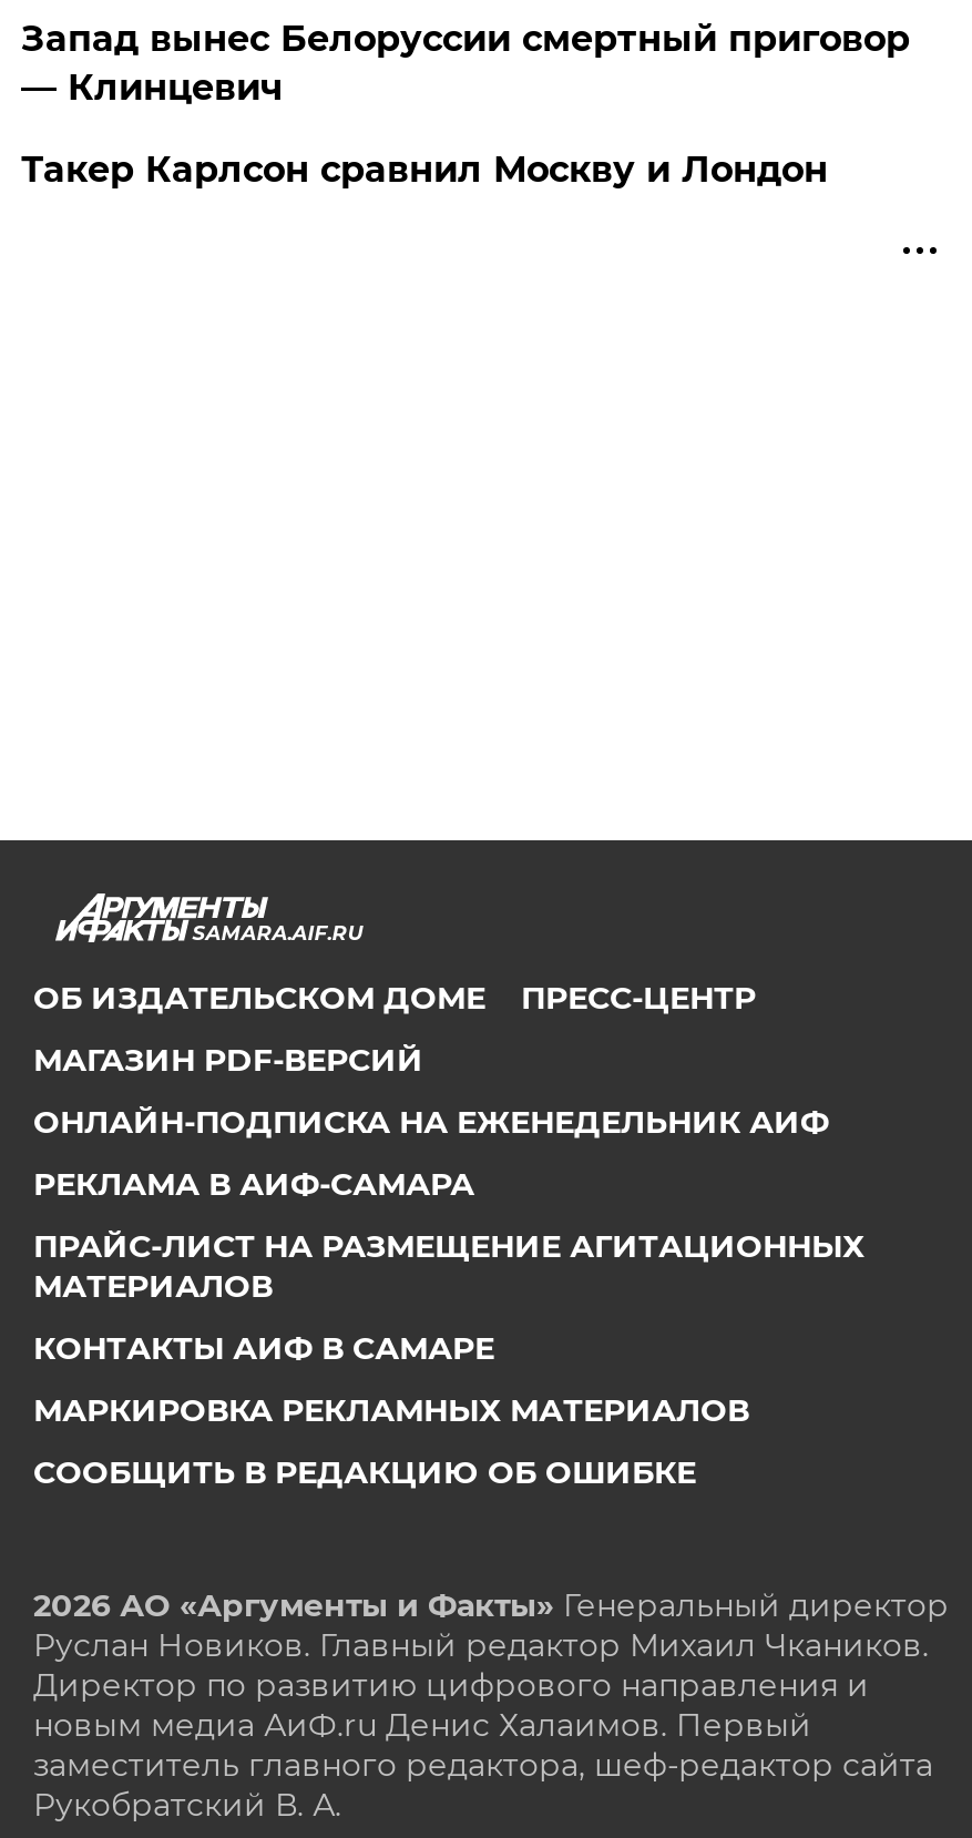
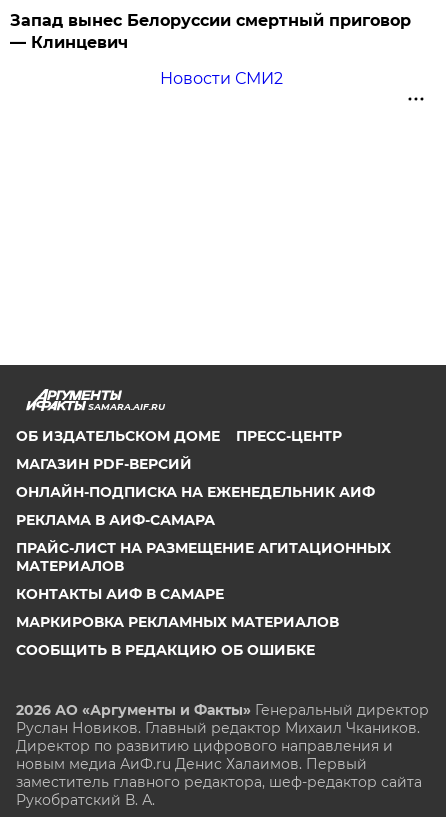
[21,148,828,190] Такер Карлсон сравнил Москву и Лондон -> [160,69,283,88] Новости СМИ2

